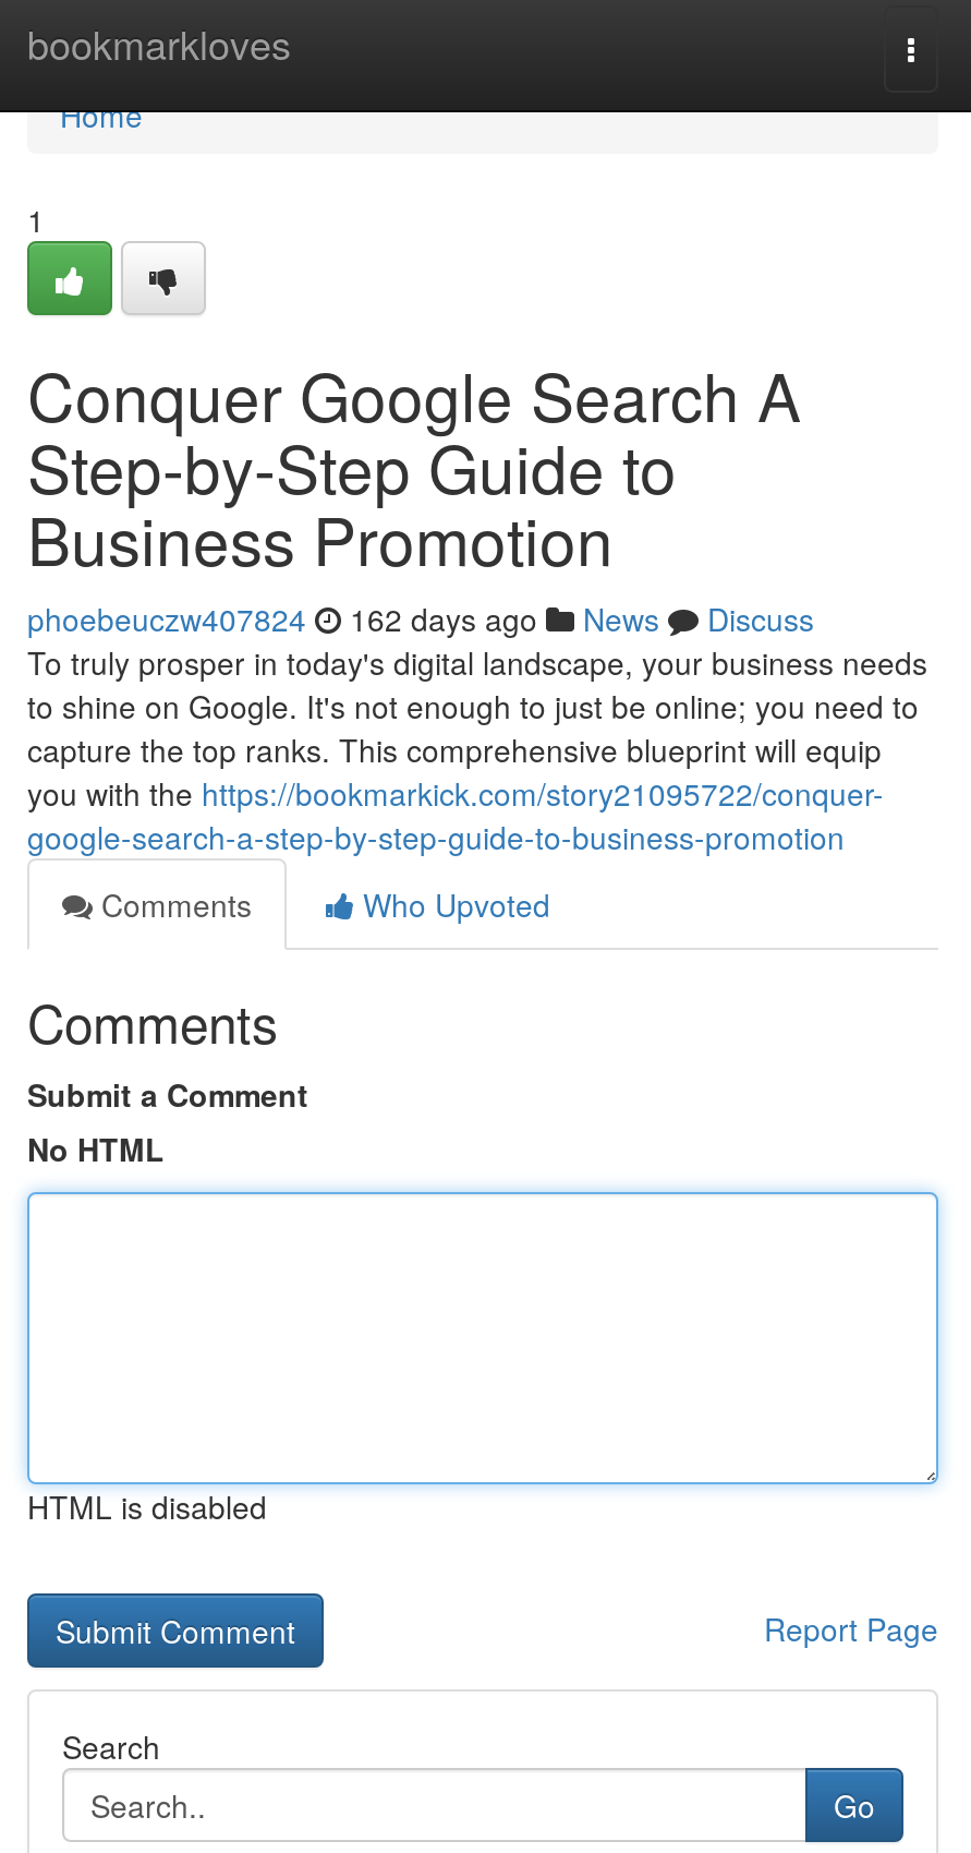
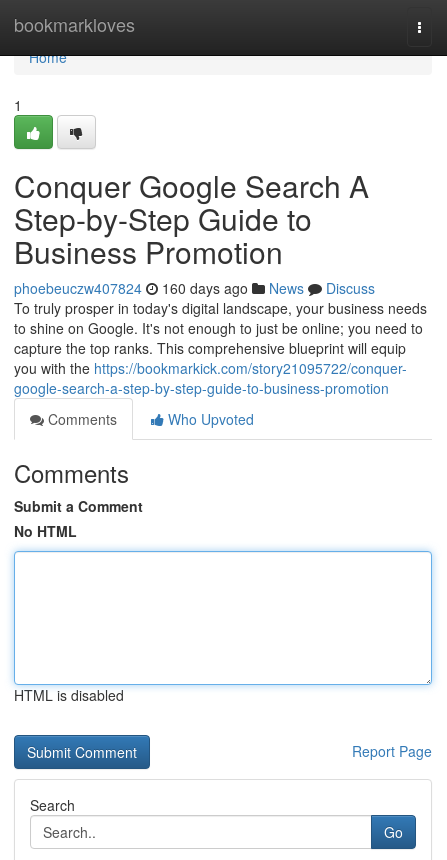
[27,597,814,640] phoebeuczw407824 162 days ago News Discuss -> [14,278,375,298] phoebeuczw407824 160 days ago News Discuss

